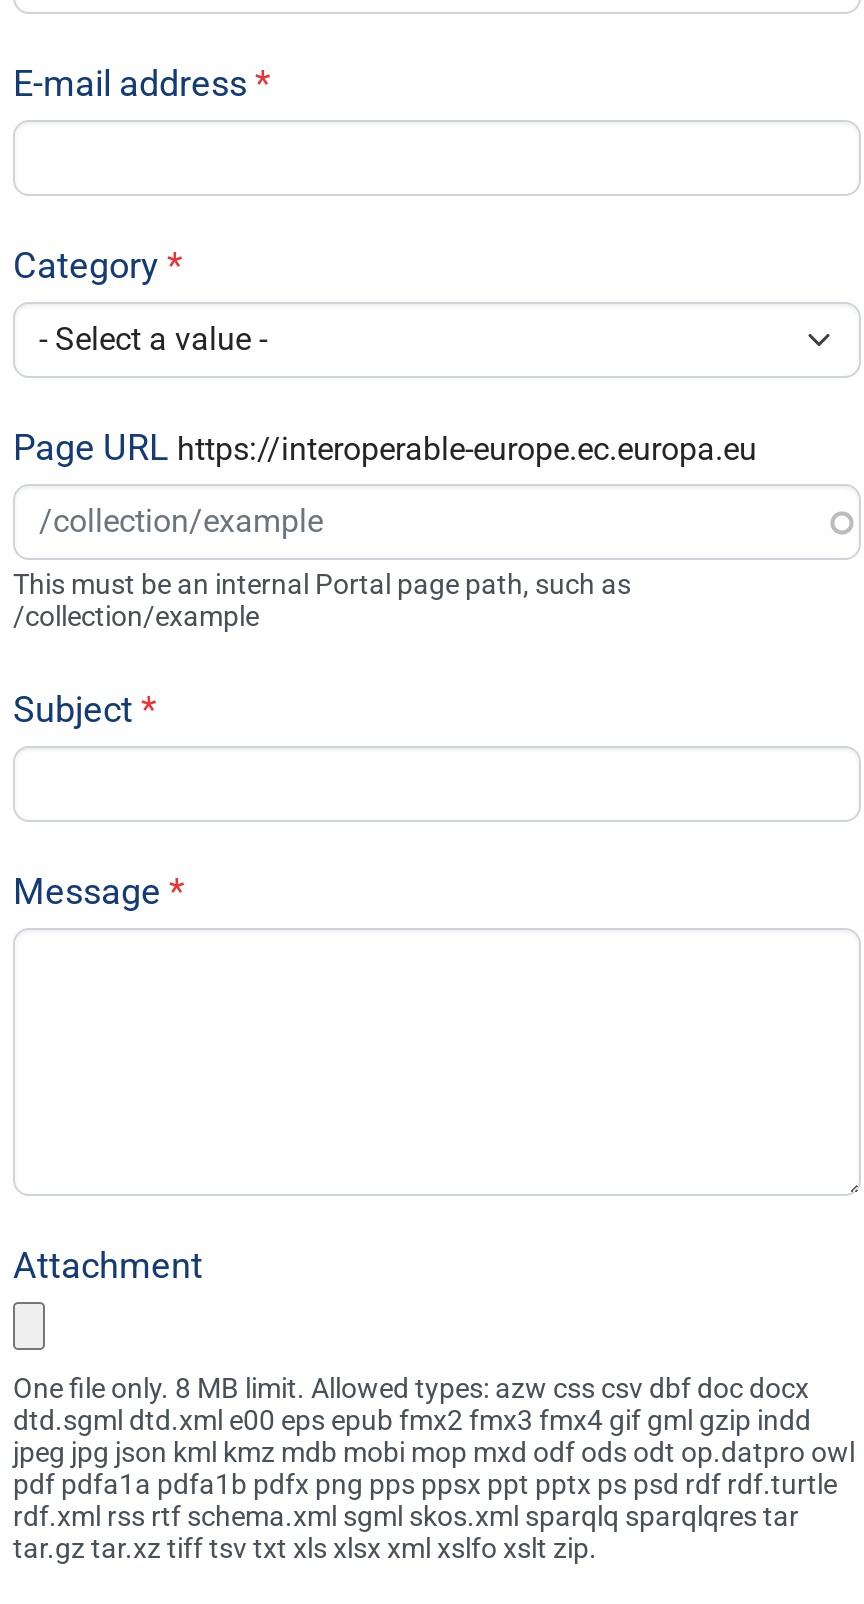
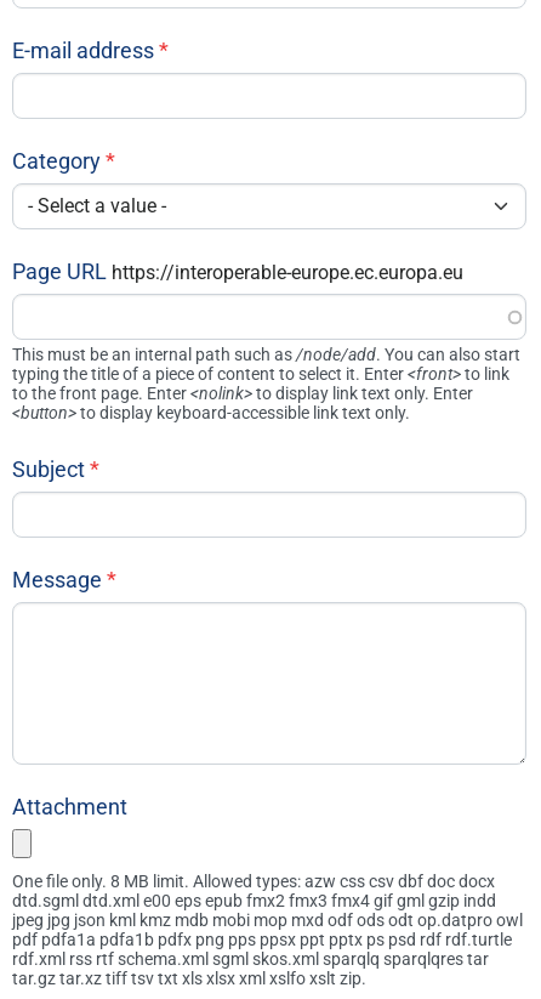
[13,567,631,631] This must be an internal Portal page path, such as | /collection/example -> [12,344,520,422] This must be an internal path such as /node/add. You can also start | typing the title of a piece of content to select it. Enter <front> to link | to the front page. Enter <nolink> to display link text only. Enter | <button> to display keyboard-accessible link text only.

